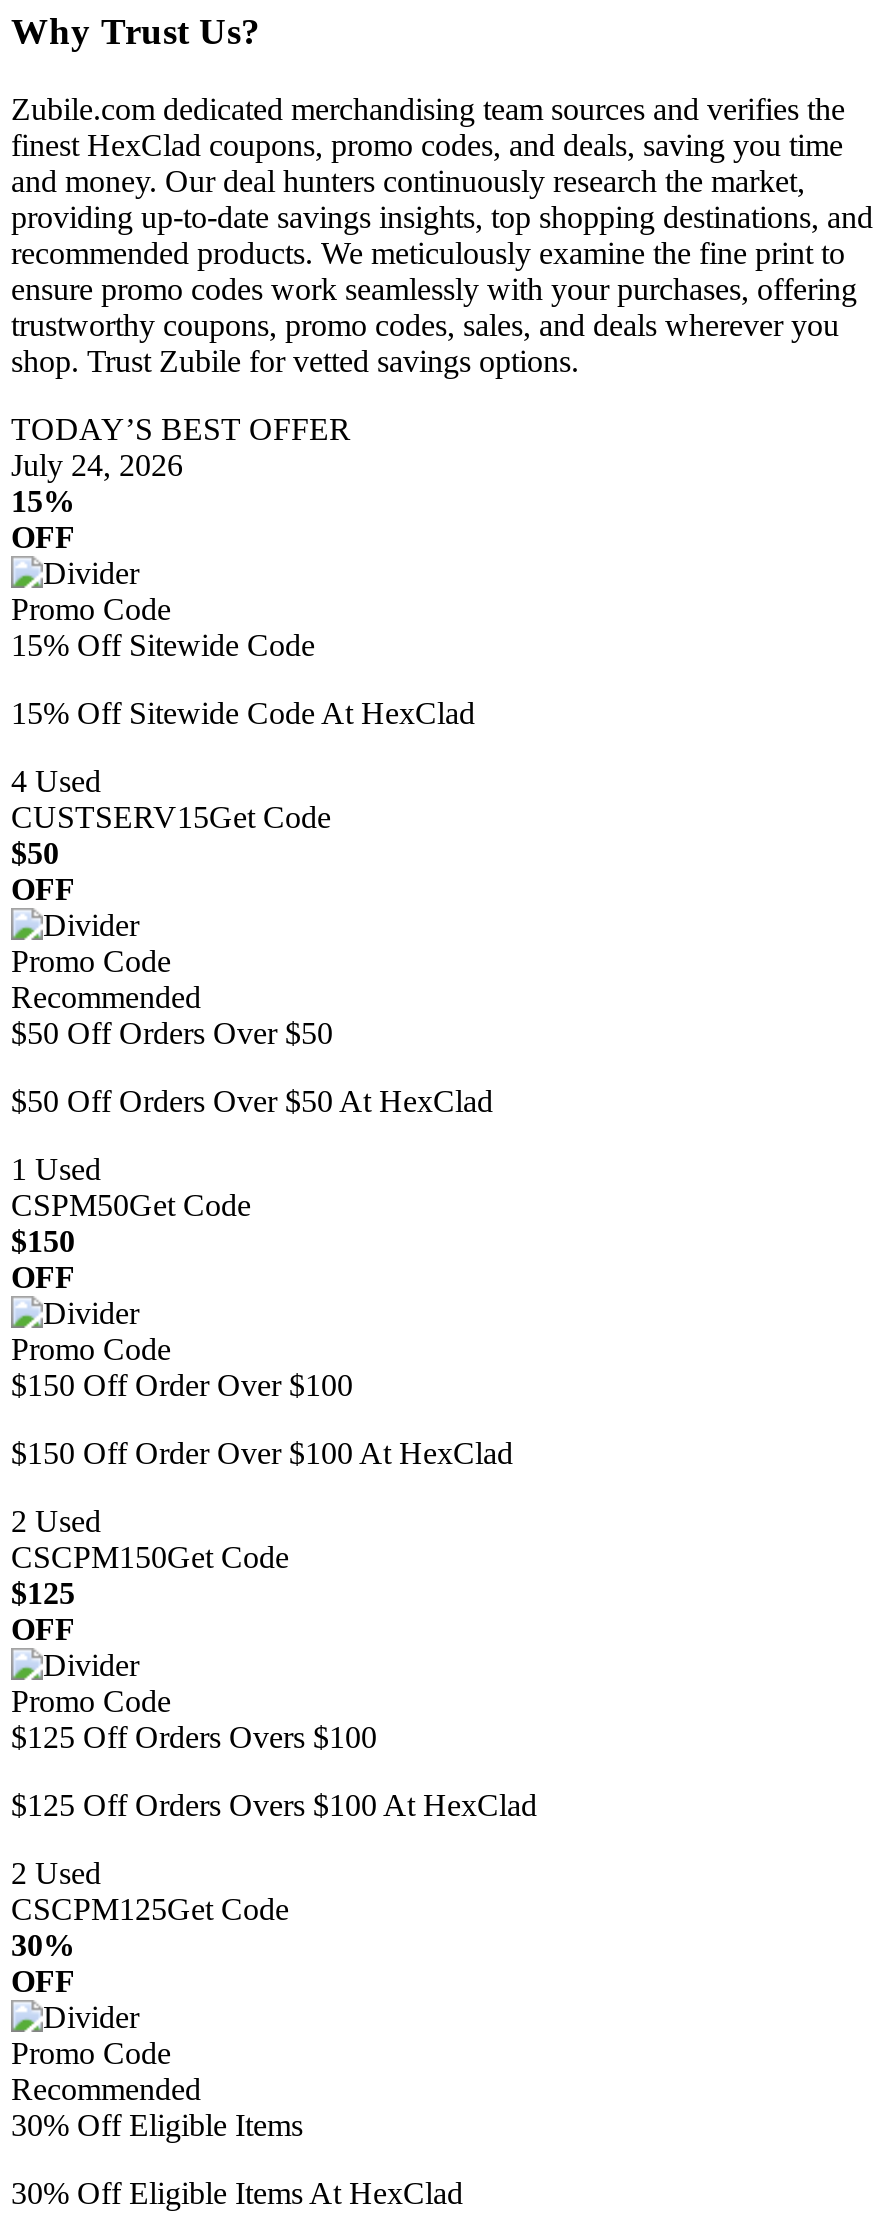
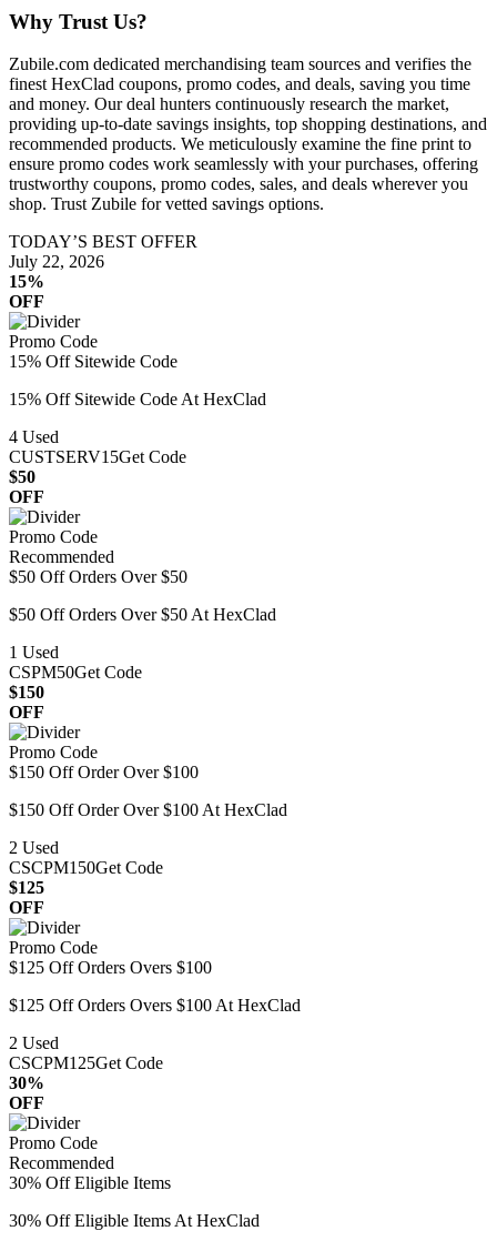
[11,448,183,482] July 24, 2026 -> [9,252,104,271] July 22, 2026

